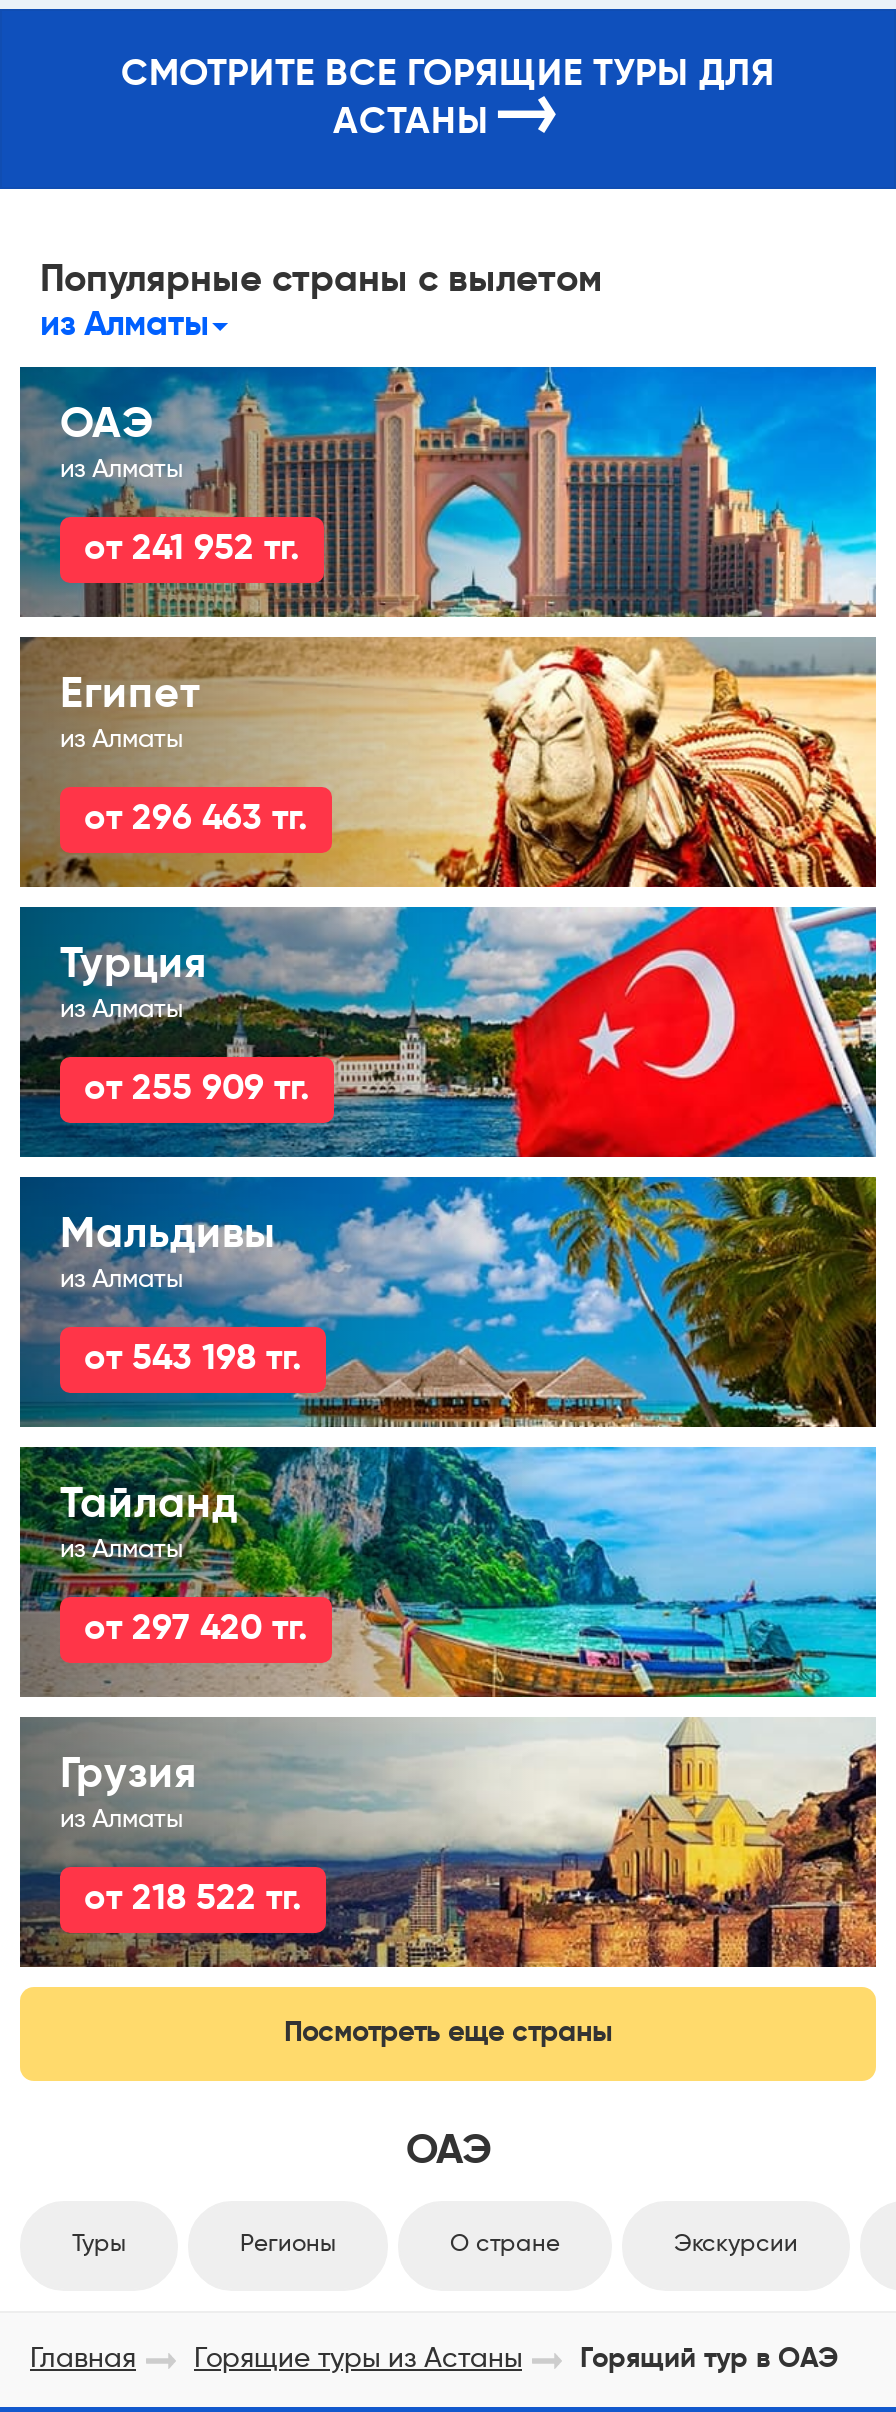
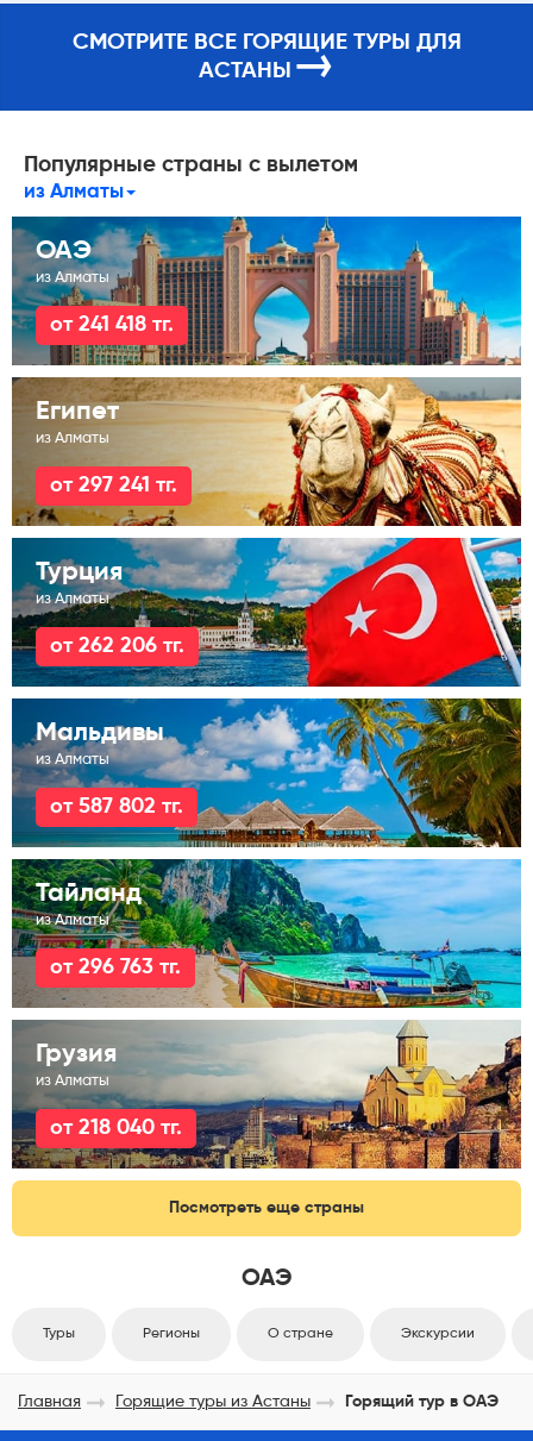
[84,531,300,567] от 241 952 тг. -> [50,314,174,336] от 241 418 тг.
[84,801,308,837] от 296 463 тг. -> [50,475,177,496] от 297 241 тг.
[84,1071,310,1107] от 255 909 тг. -> [50,635,184,657] от 262 206 тг.
[84,1341,302,1377] от 543 198 тг. -> [50,796,183,817] от 587 802 тг.
[84,1611,308,1647] от 297 420 тг. -> [50,957,181,978] от 296 763 тг.
[84,1881,302,1917] от 218 522 тг. -> [50,1117,182,1139] от 218 040 тг.

